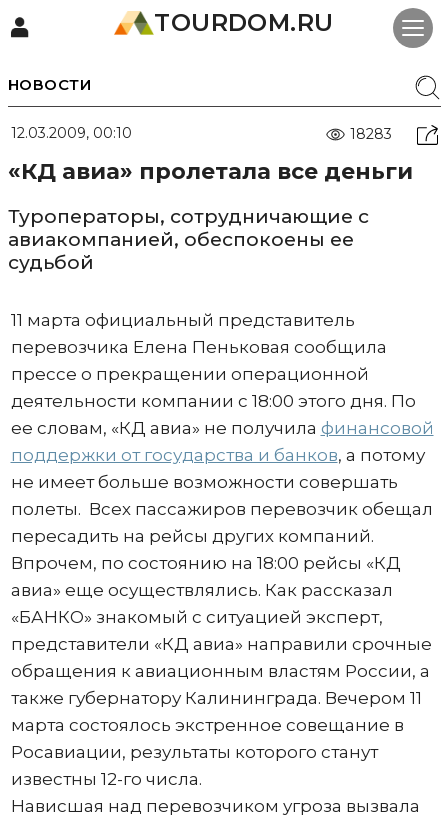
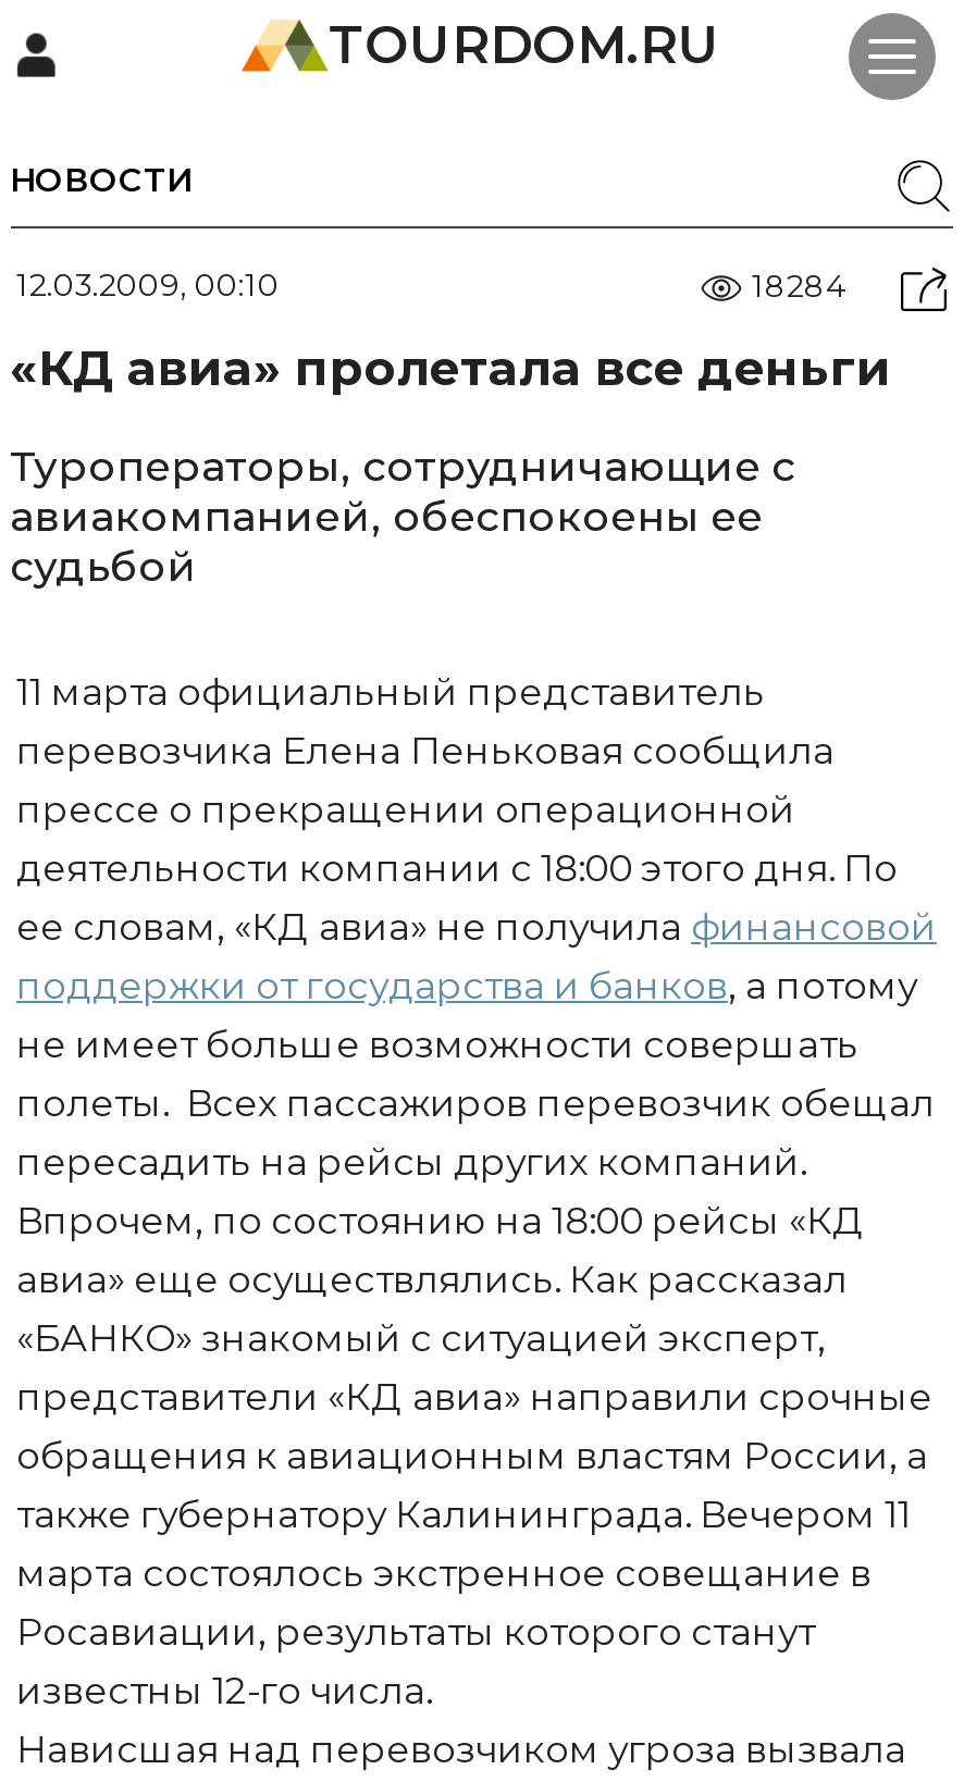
[345,125,391,143] 18283 -> [743,267,845,306] 18284

